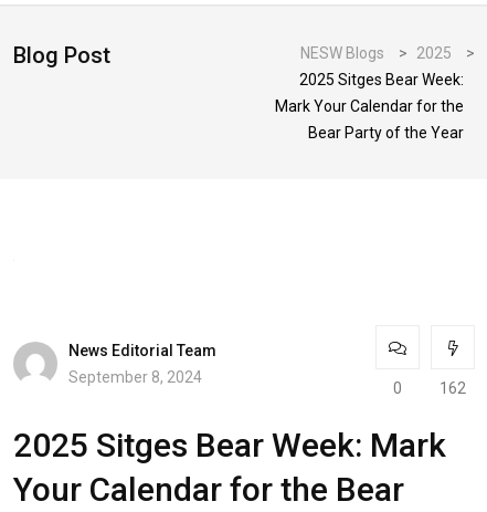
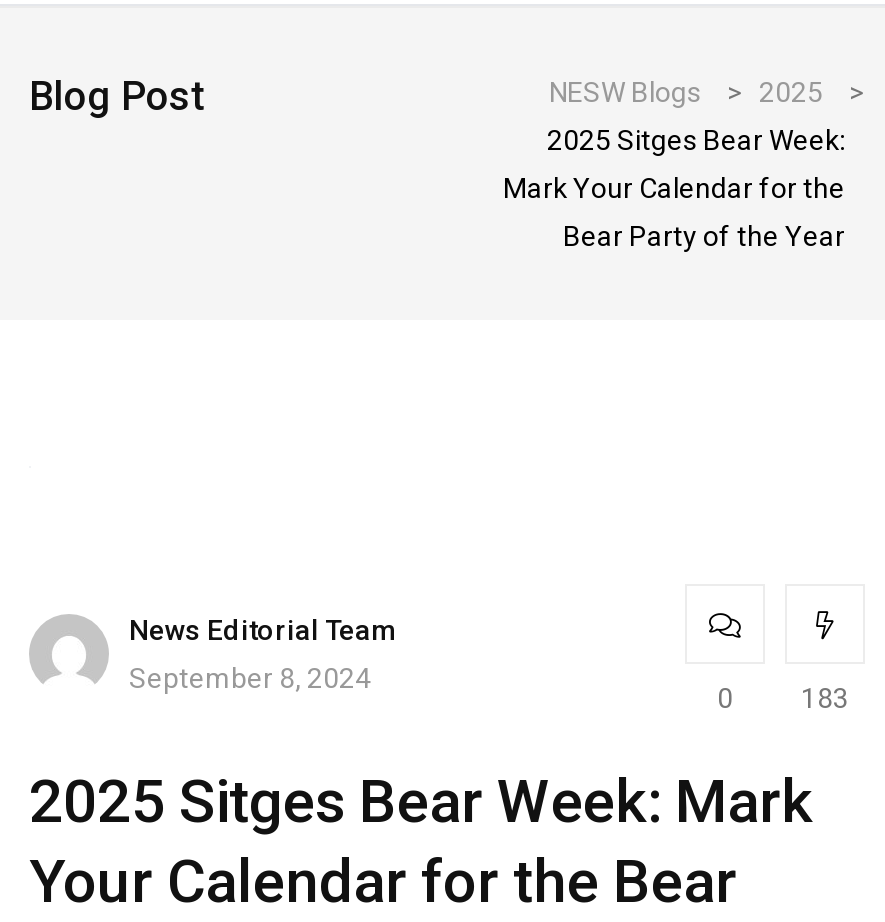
[440,379,466,397] 162 -> [801,682,849,714] 183

